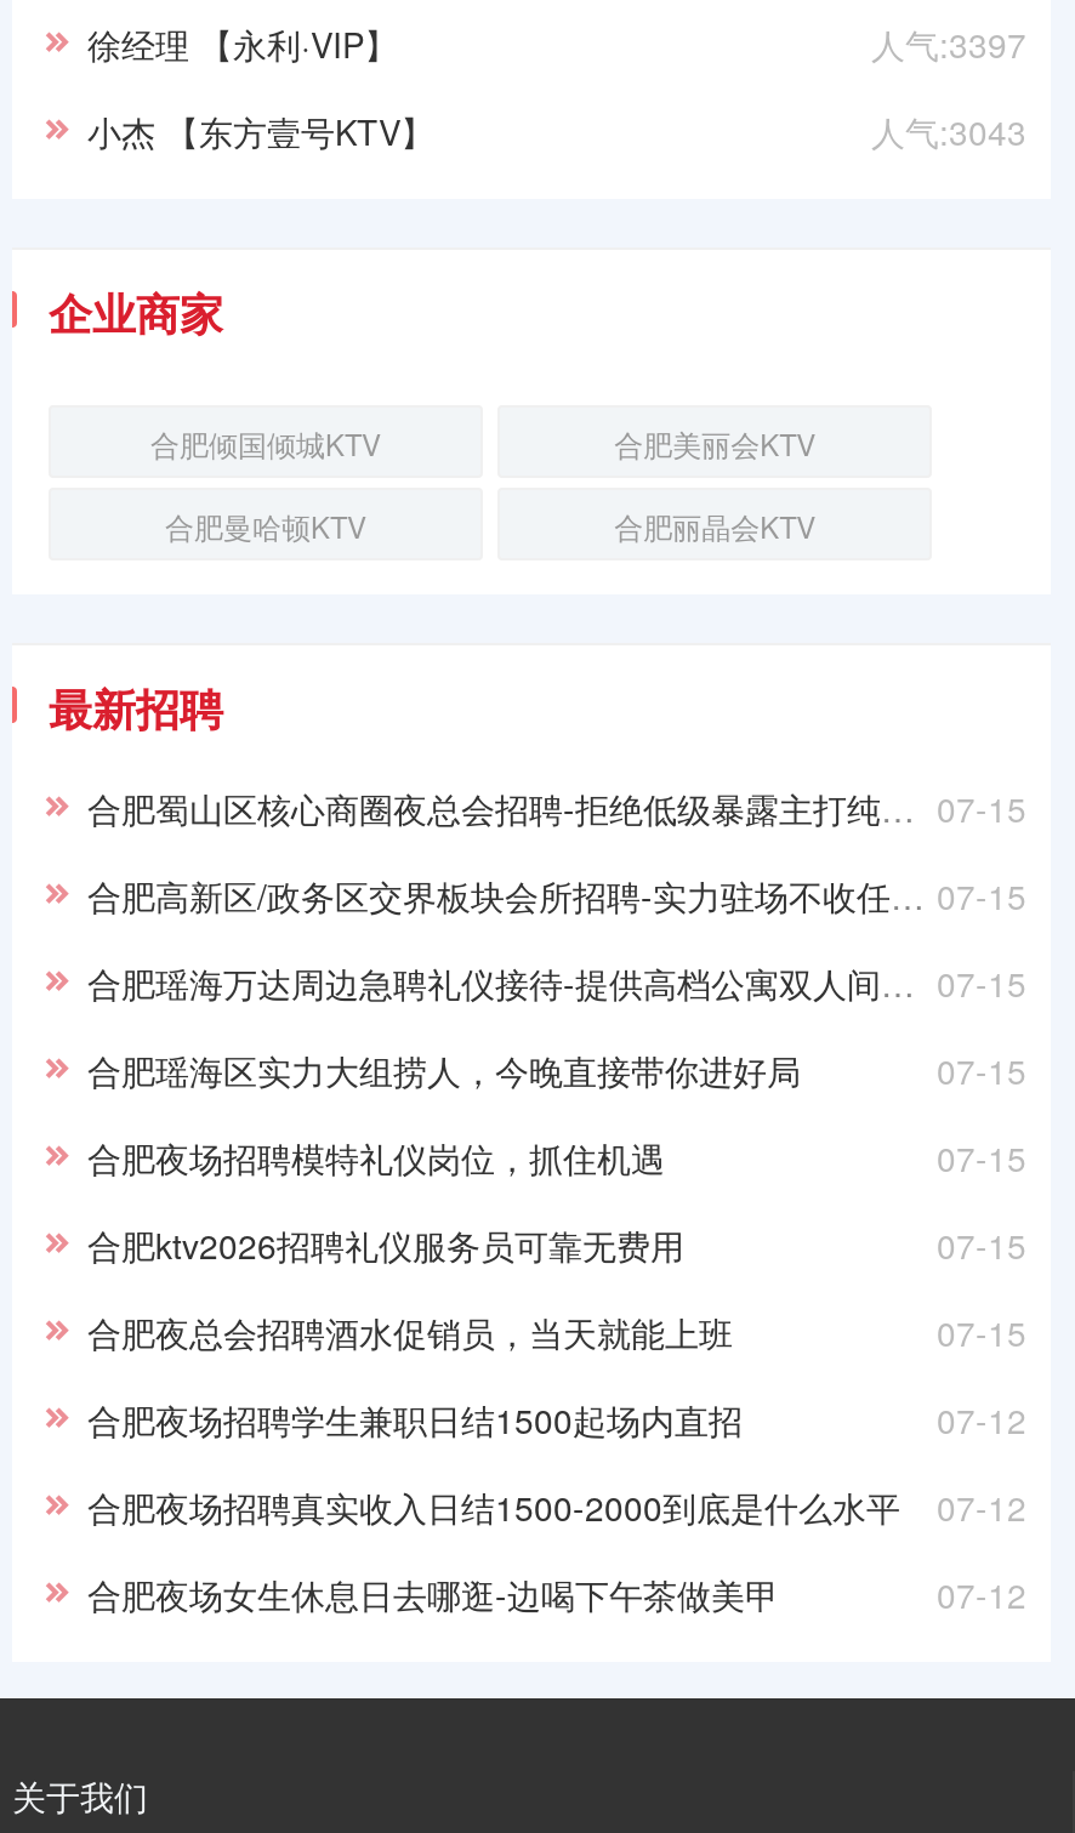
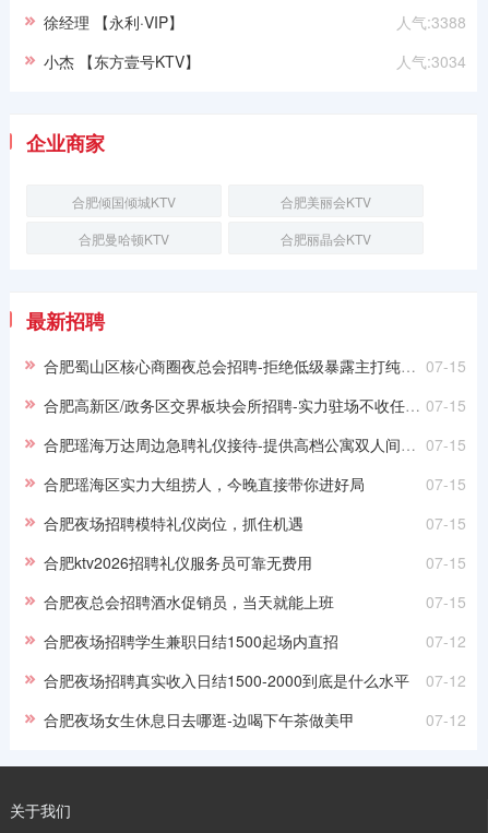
[871,19,1026,67] 人气:3397 -> [396,11,466,33] 人气:3388
[871,106,1026,155] 人气:3043 -> [396,50,466,72] 人气:3034

